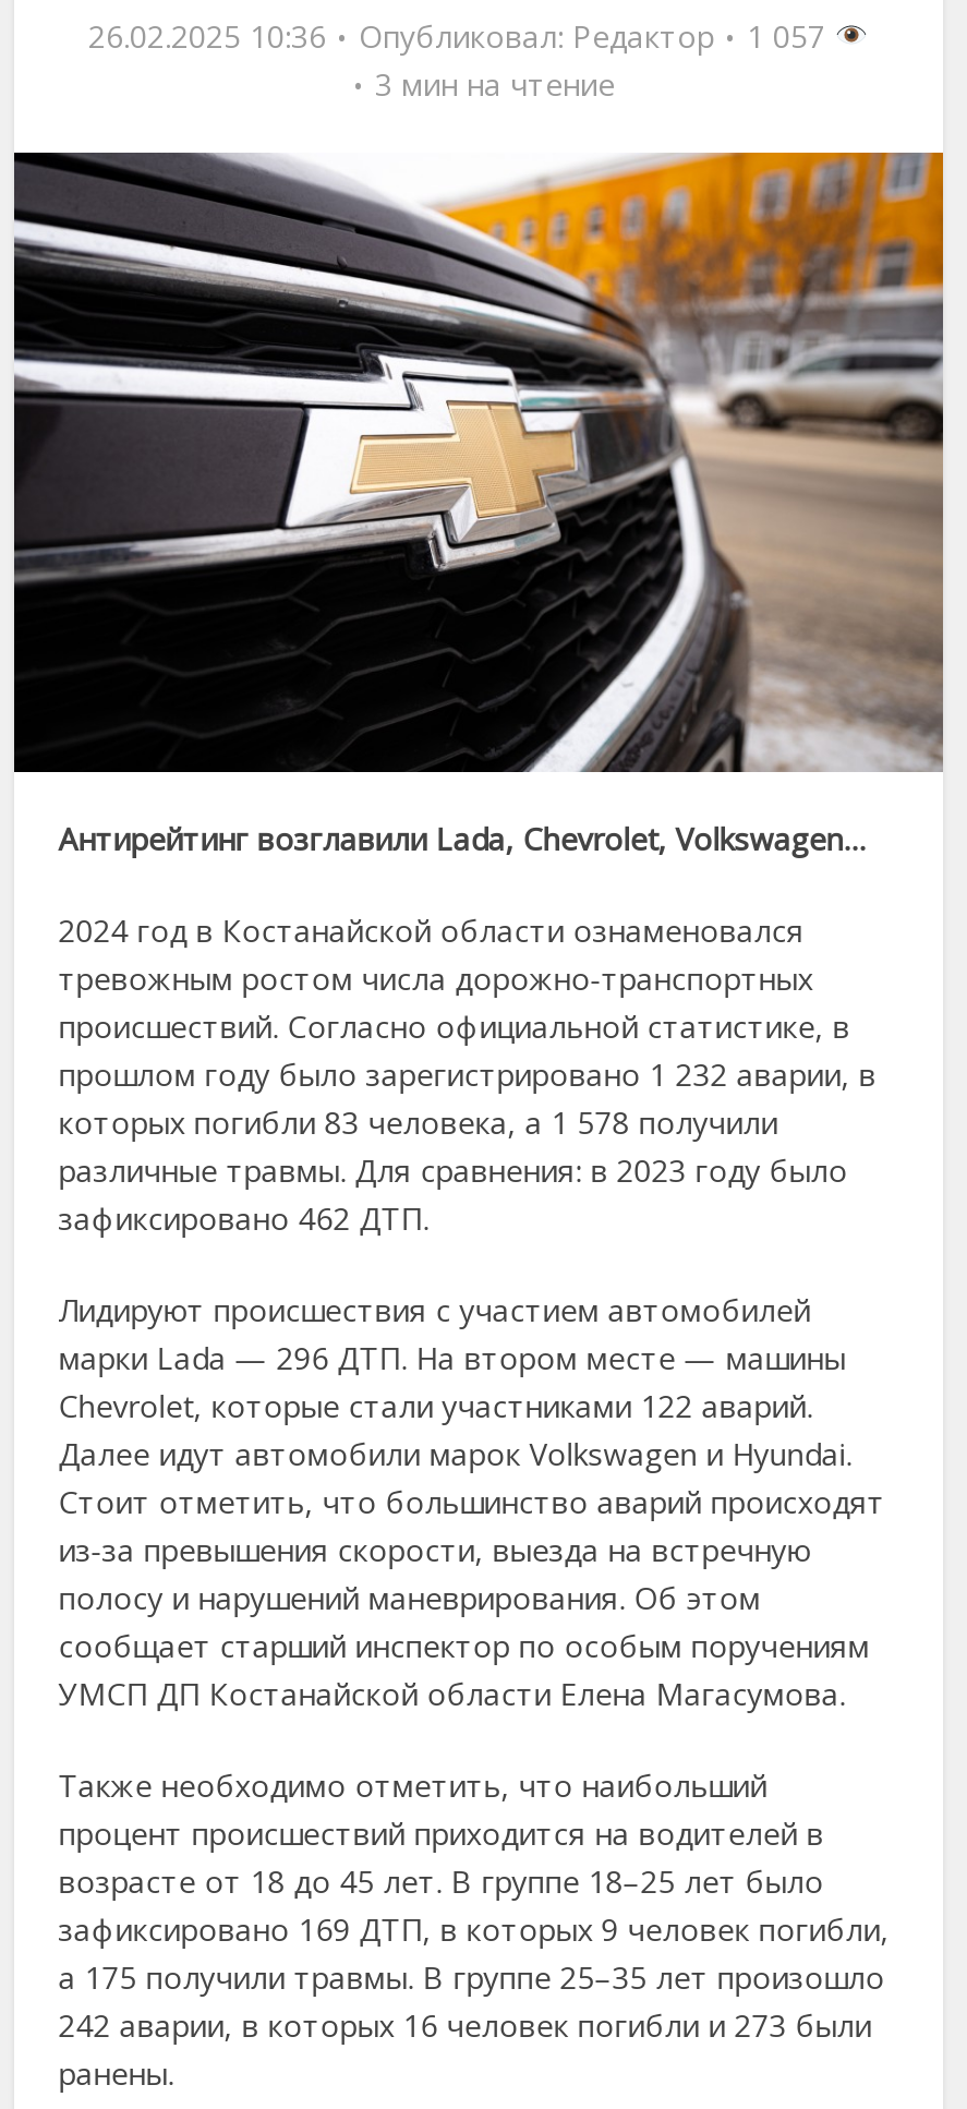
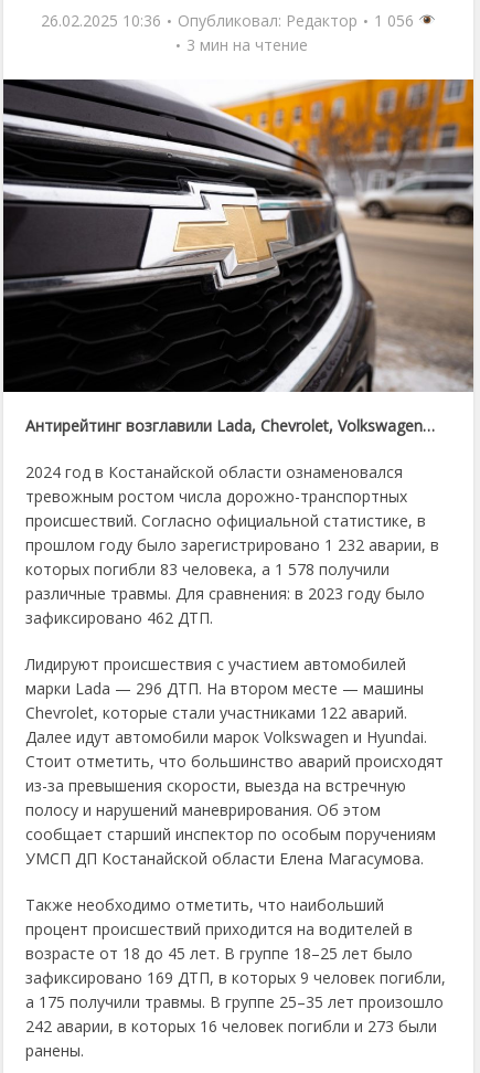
[88,14,834,56] 26.02.2025 10:36 Опубликовал: Редактор 1 057 -> [41,9,418,30] 26.02.2025 10:36 Опубликовал: Редактор 1 056

